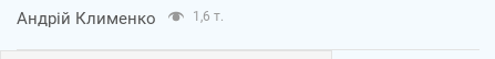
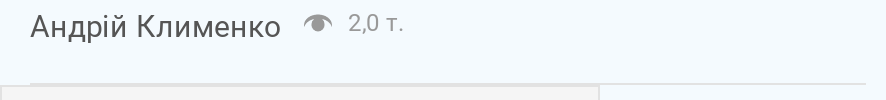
[193,8,224,24] 1,6 т. -> [348,8,404,36] 2,0 т.

